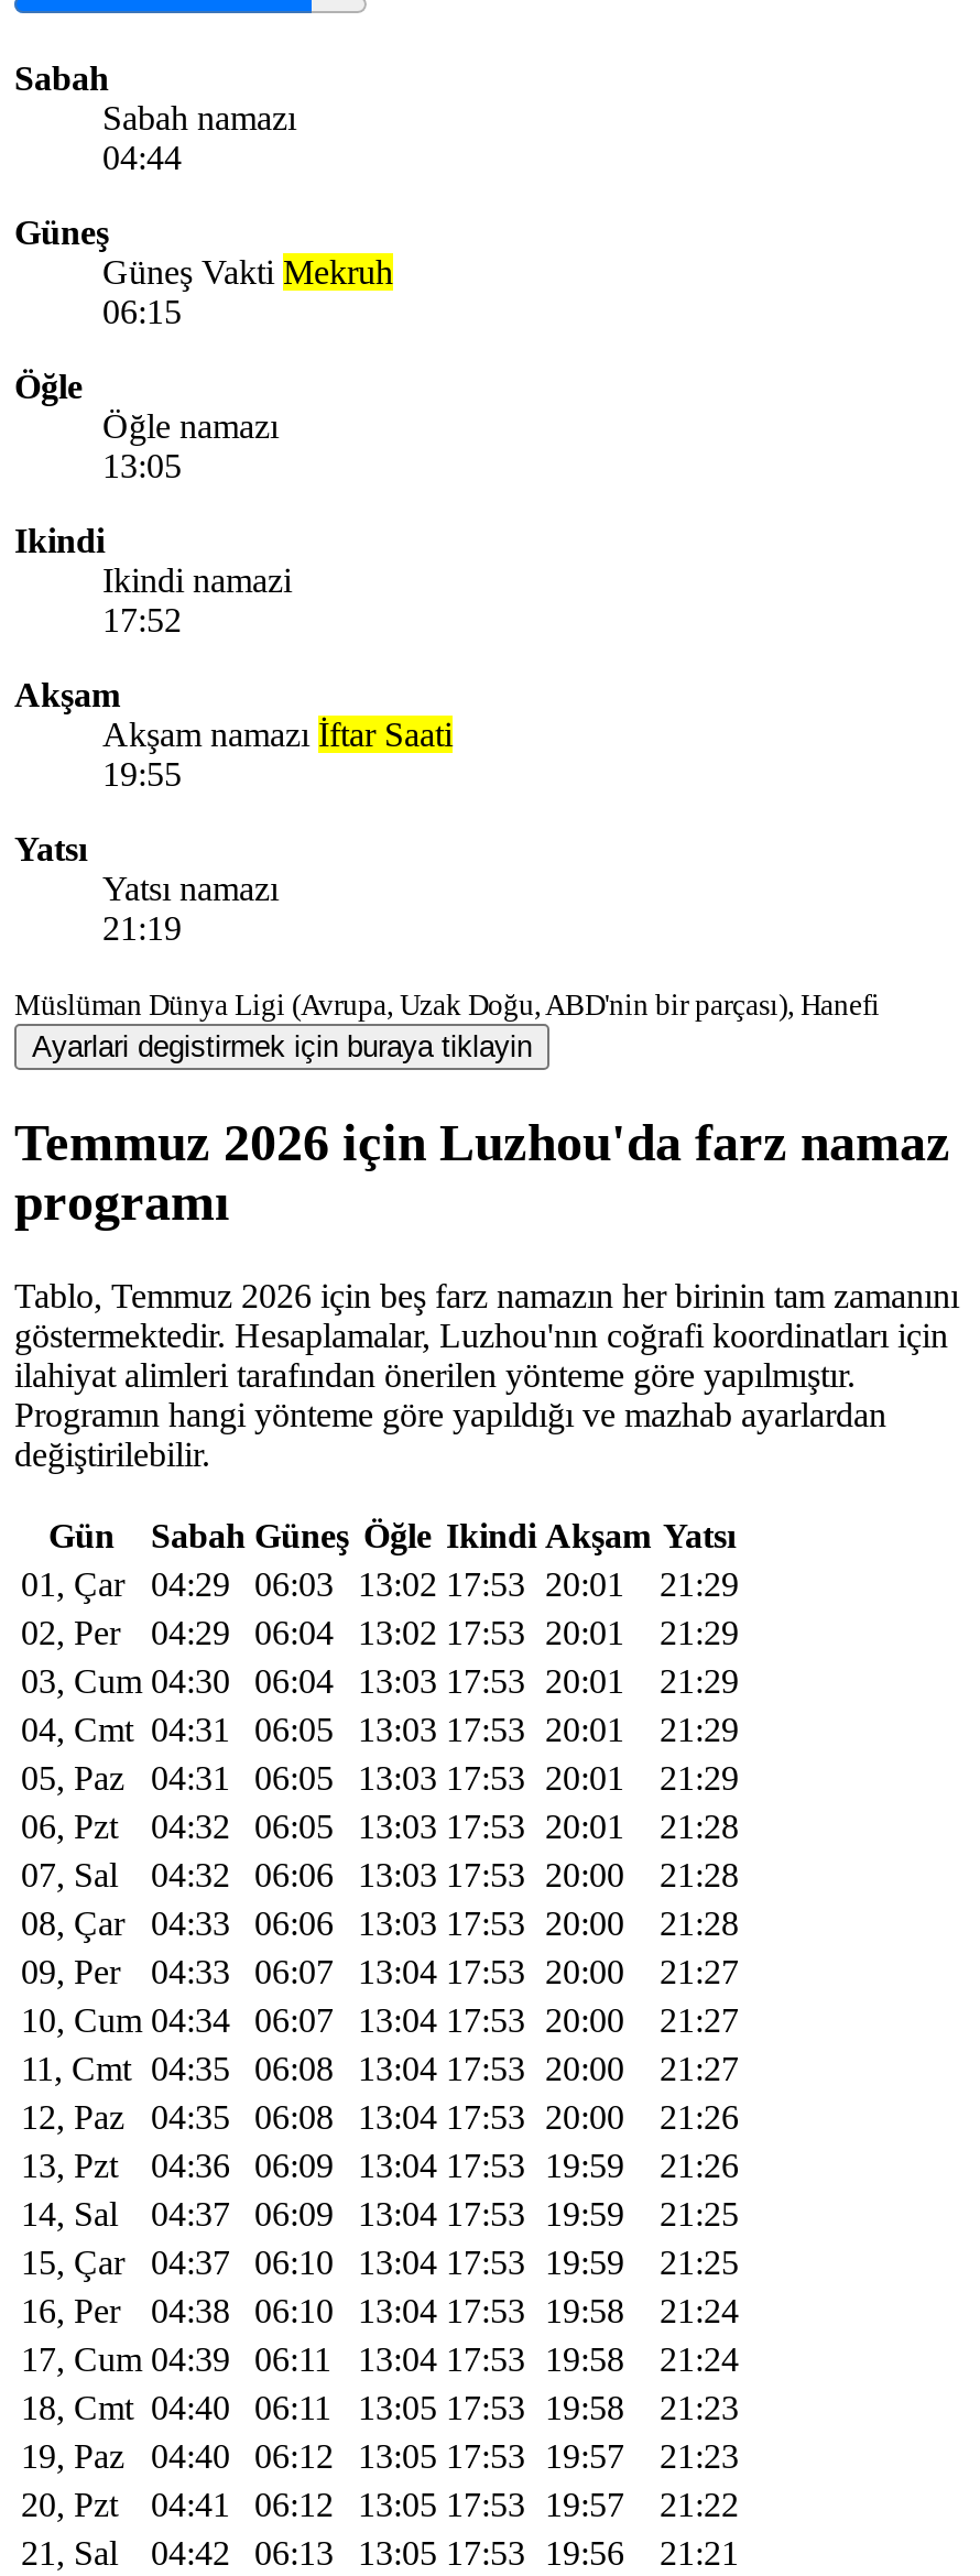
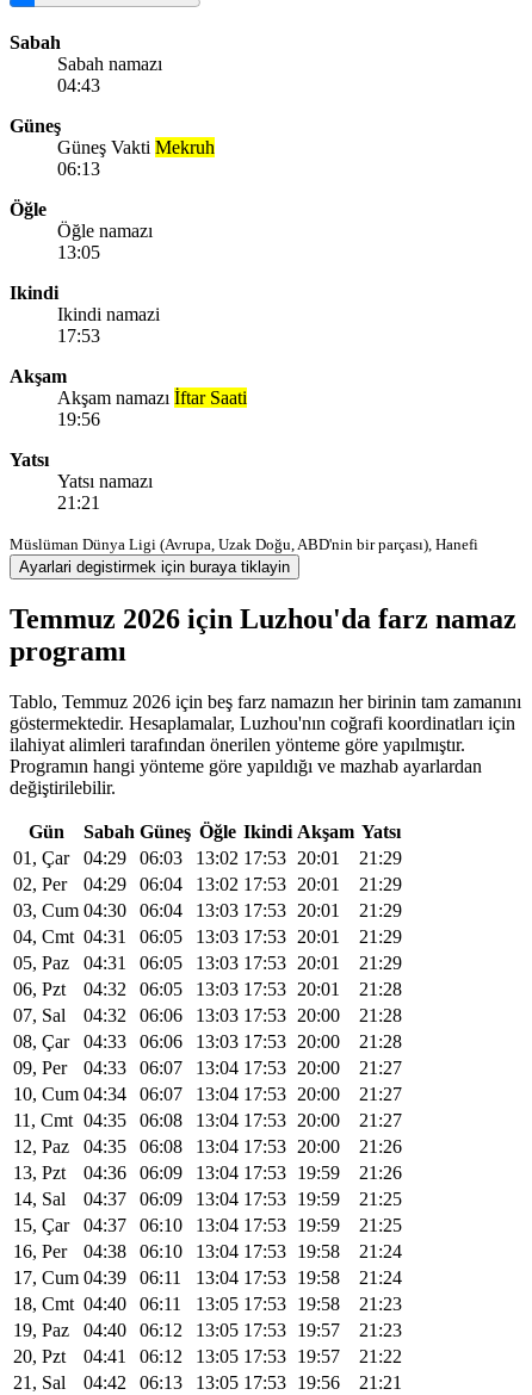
[102,138,182,176] 04:44 -> [57,75,100,95] 04:43
[102,293,182,330] 06:15 -> [57,158,100,179] 06:13
[102,601,182,638] 17:52 -> [57,325,100,346] 17:53
[102,755,182,792] 19:55 -> [57,409,100,429] 19:56
[102,909,182,947] 21:19 -> [57,492,100,513] 21:21

